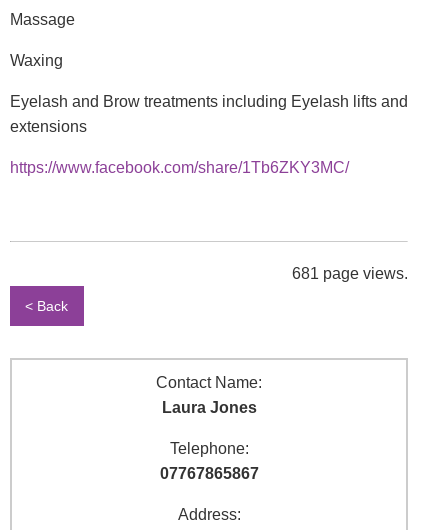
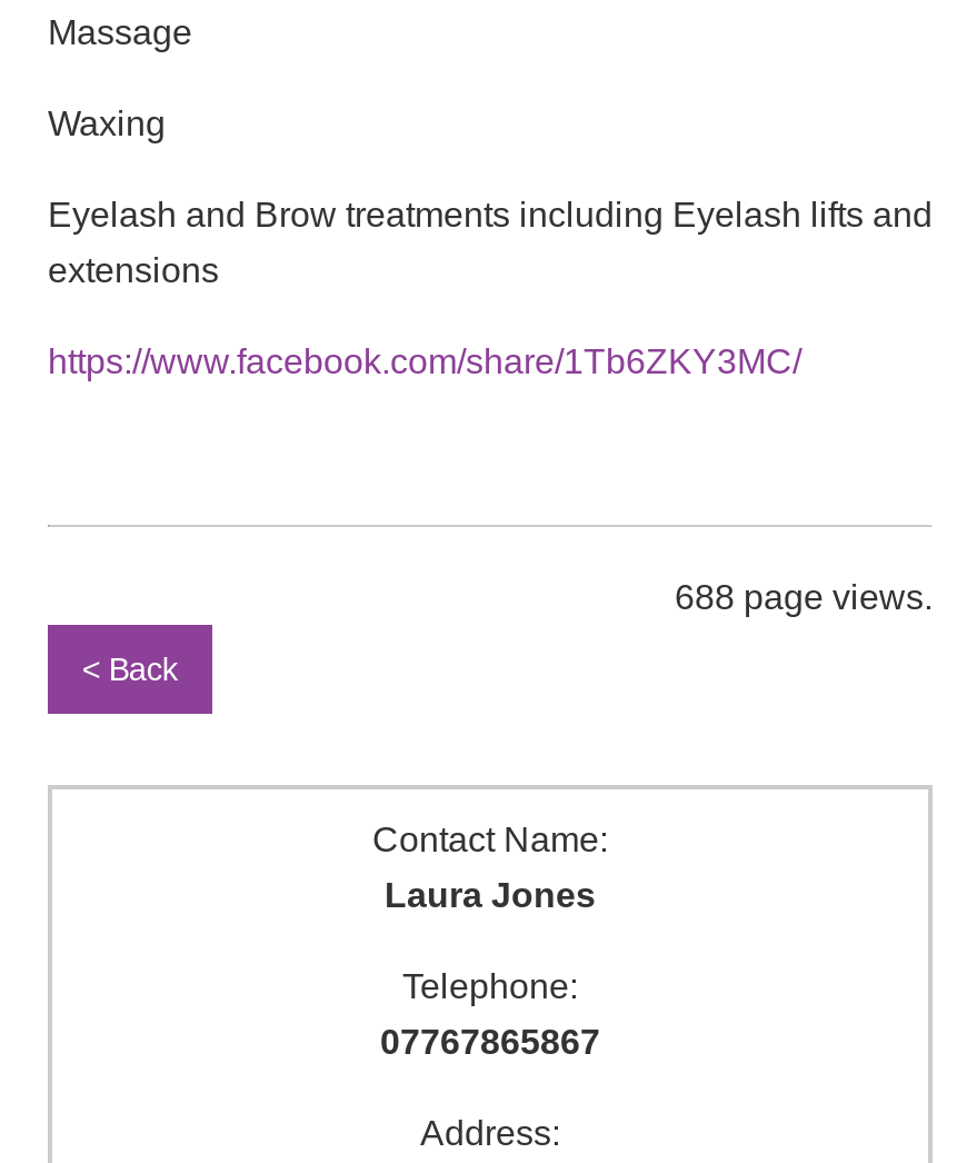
[292,265,408,282] 681 page views. -> [675,578,933,616] 688 page views.

